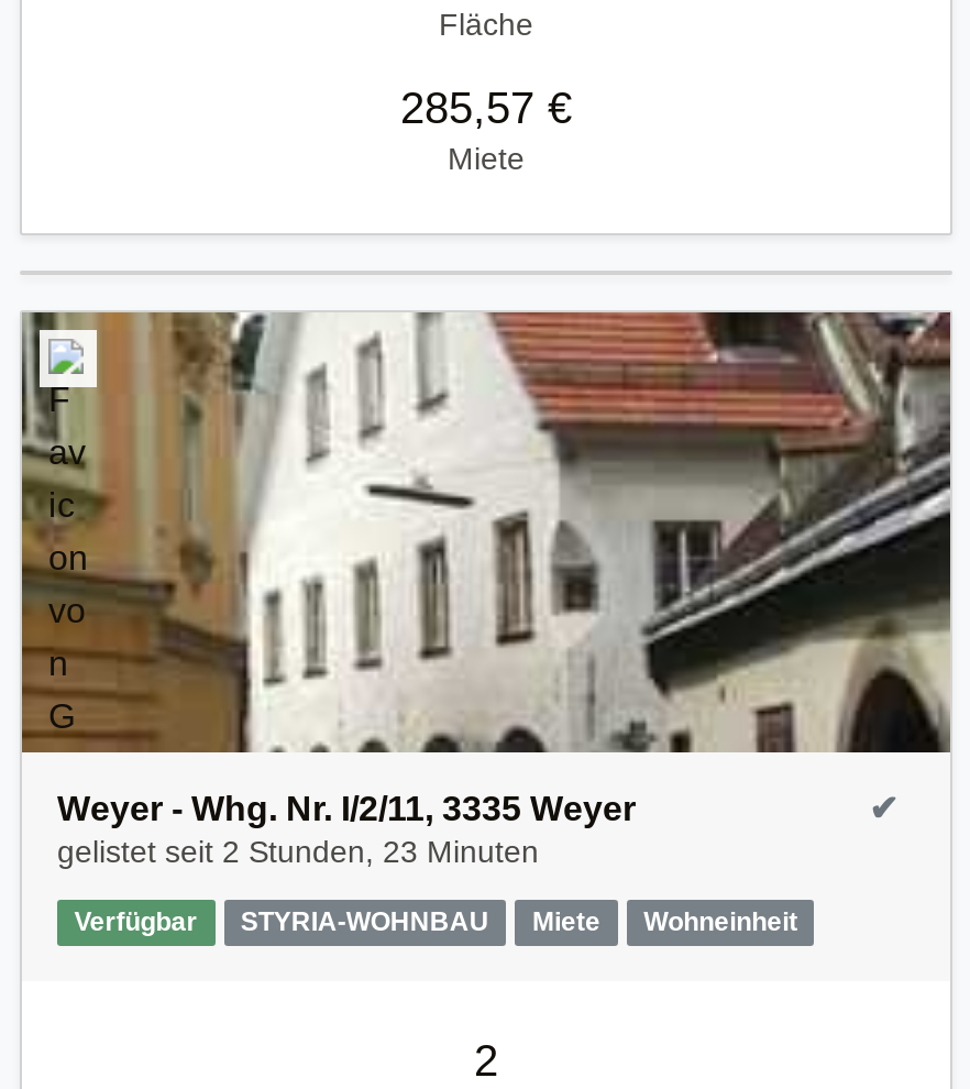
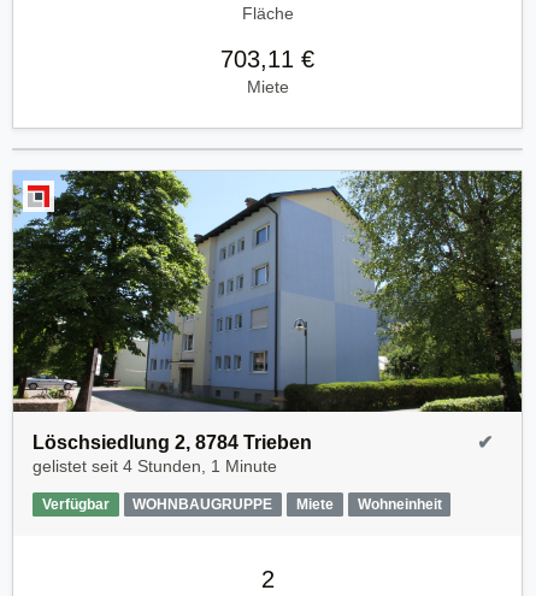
[400,84,572,132] 285,57 € -> [220,46,314,72] 703,11 €
[20,310,952,869] [image] | Weyer - Whg. Nr. I/2/11, 3335 Weyer | gelistet seit 2 Stunden, 23 Minuten -> [12,170,523,476] [image] | Löschsiedlung 2, 8784 Trieben | gelistet seit 4 Stunden, 1 Minute
[241,907,489,938] STYRIA-WOHNBAU -> [133,496,273,513] WOHNBAUGRUPPE

